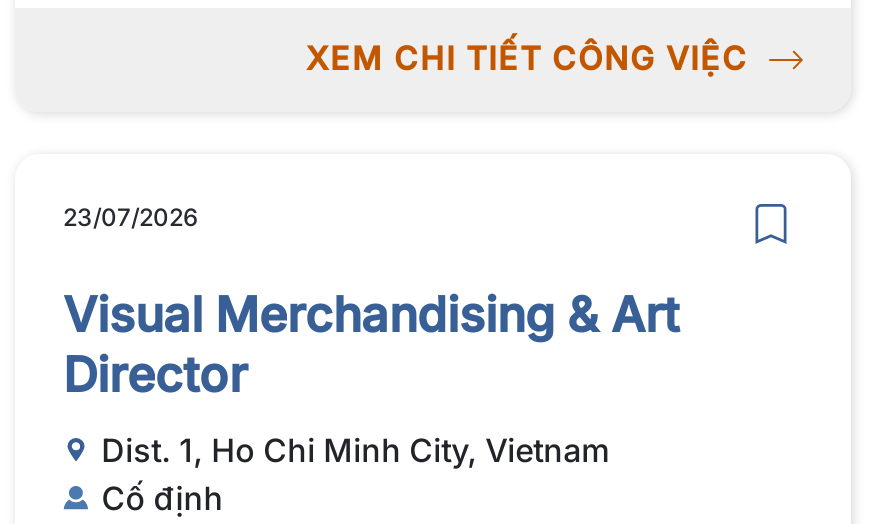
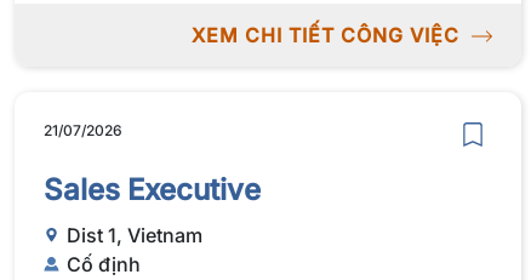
[63,202,199,232] 23/07/2026 -> [44,121,122,139] 21/07/2026
[63,286,679,470] Visual Merchandising & Art | Director | Dist. 1, Ho Chi Minh City, Vietnam -> [44,172,261,247] Sales Executive | Dist 1, Vietnam

